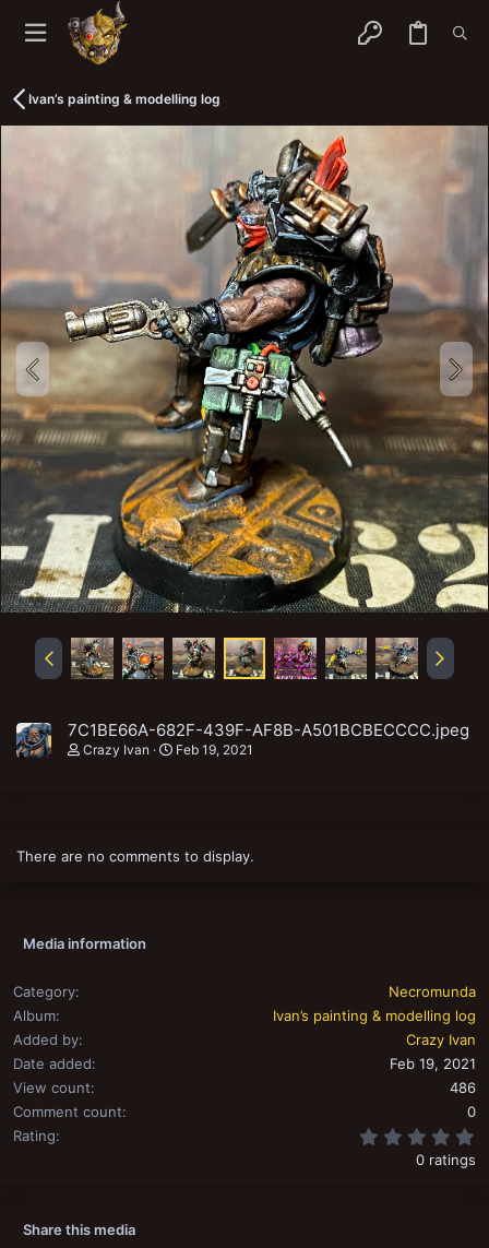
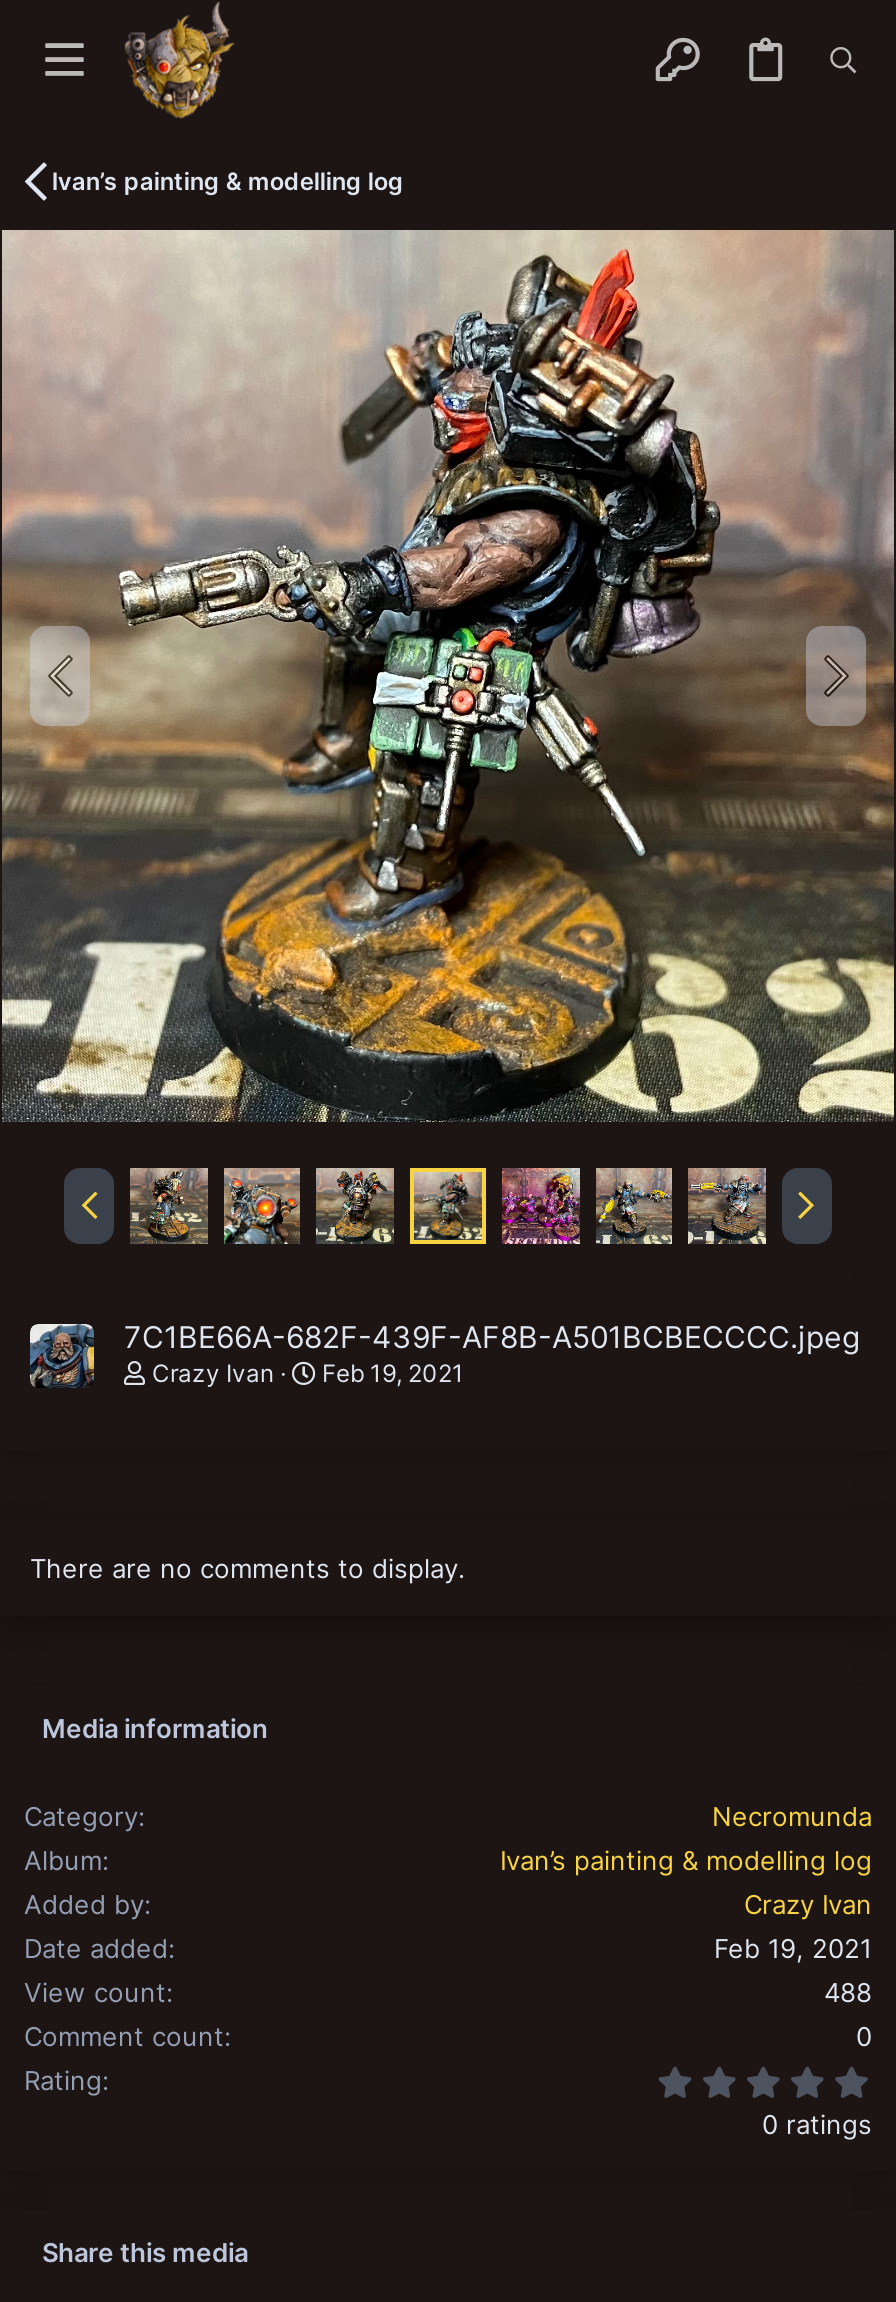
[450,1079,476,1096] 486 -> [824,1976,872,2008] 488

